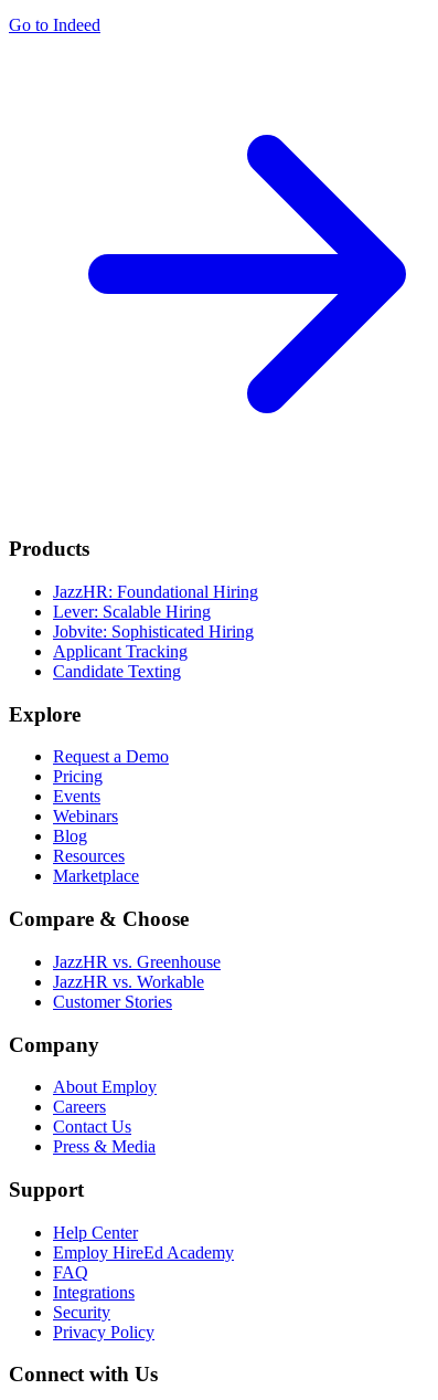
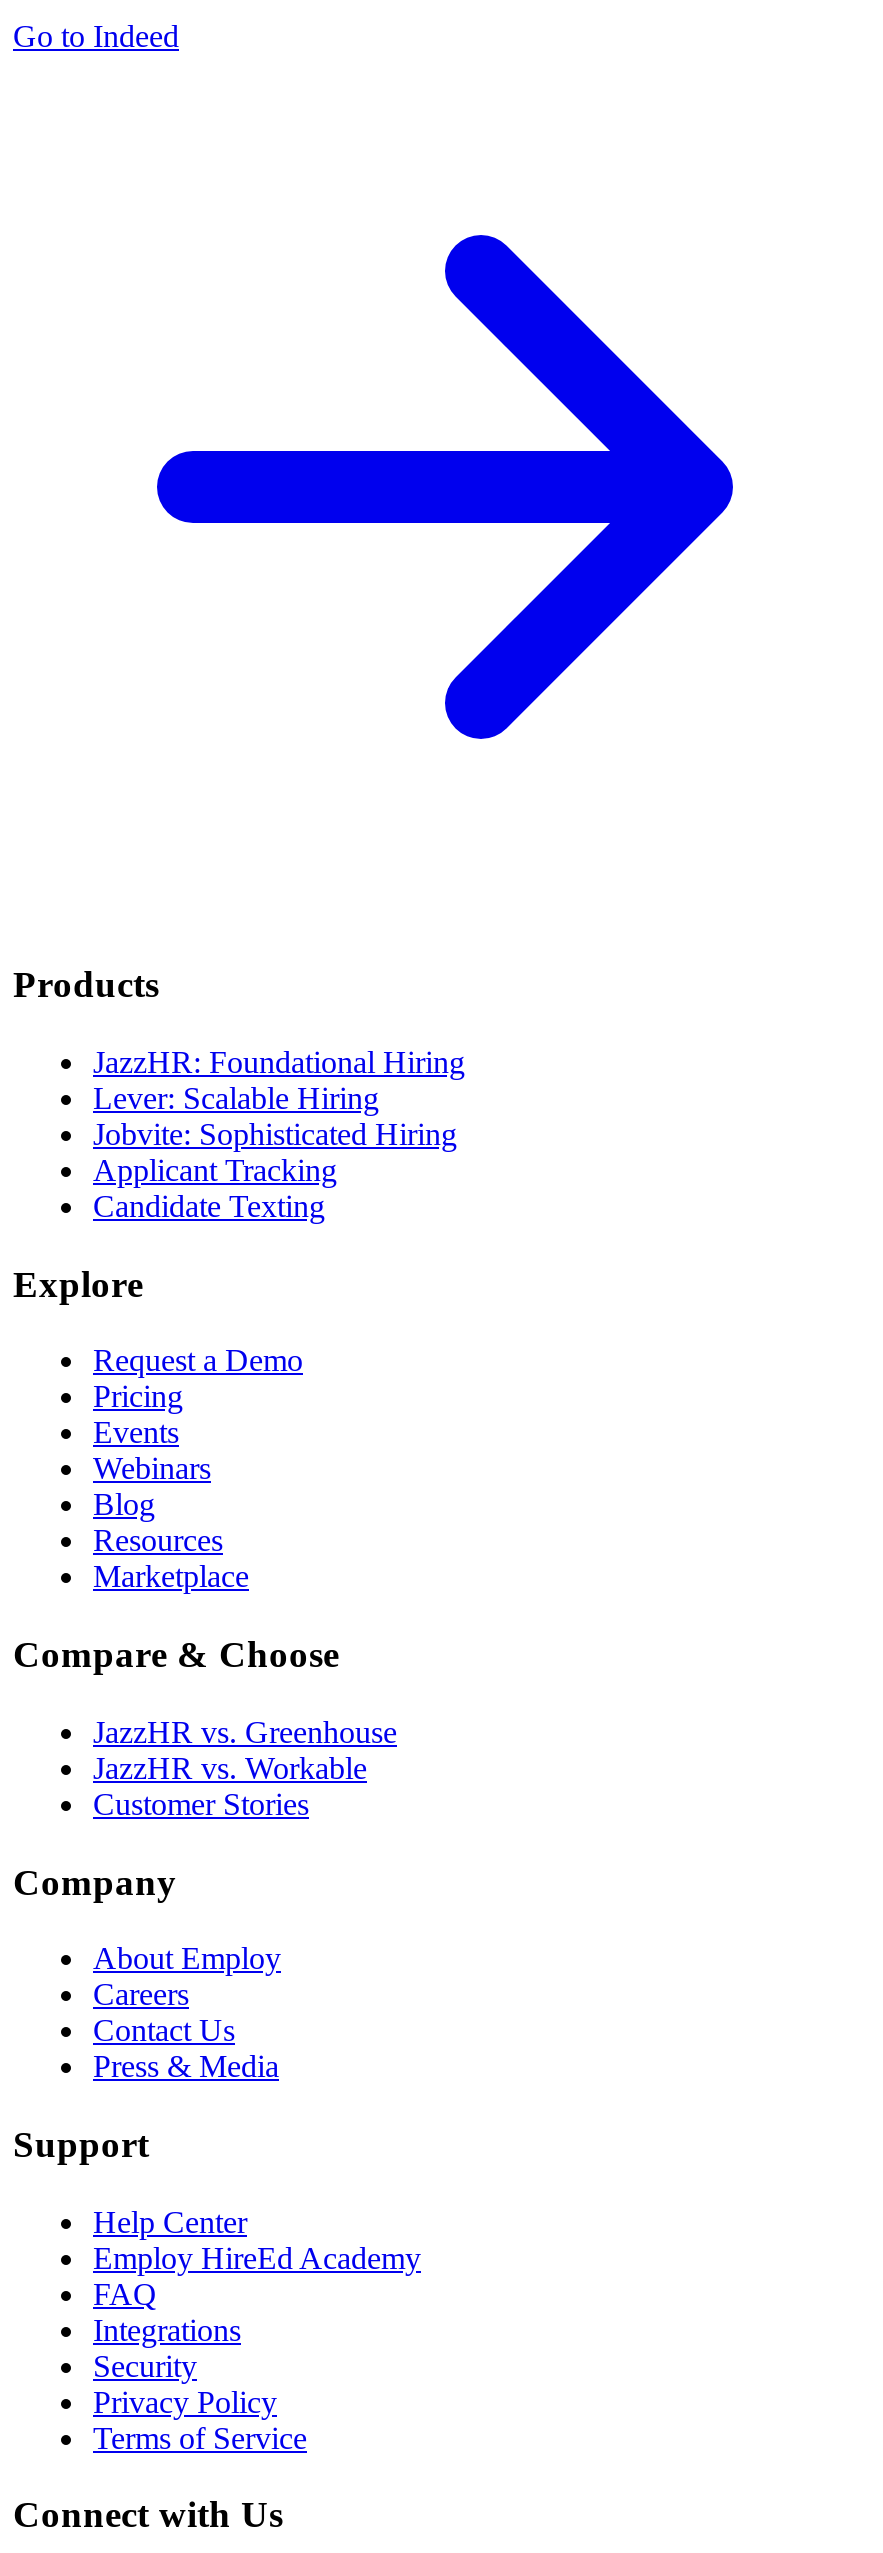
none -> [93,2421,307,2455] Terms of Service

